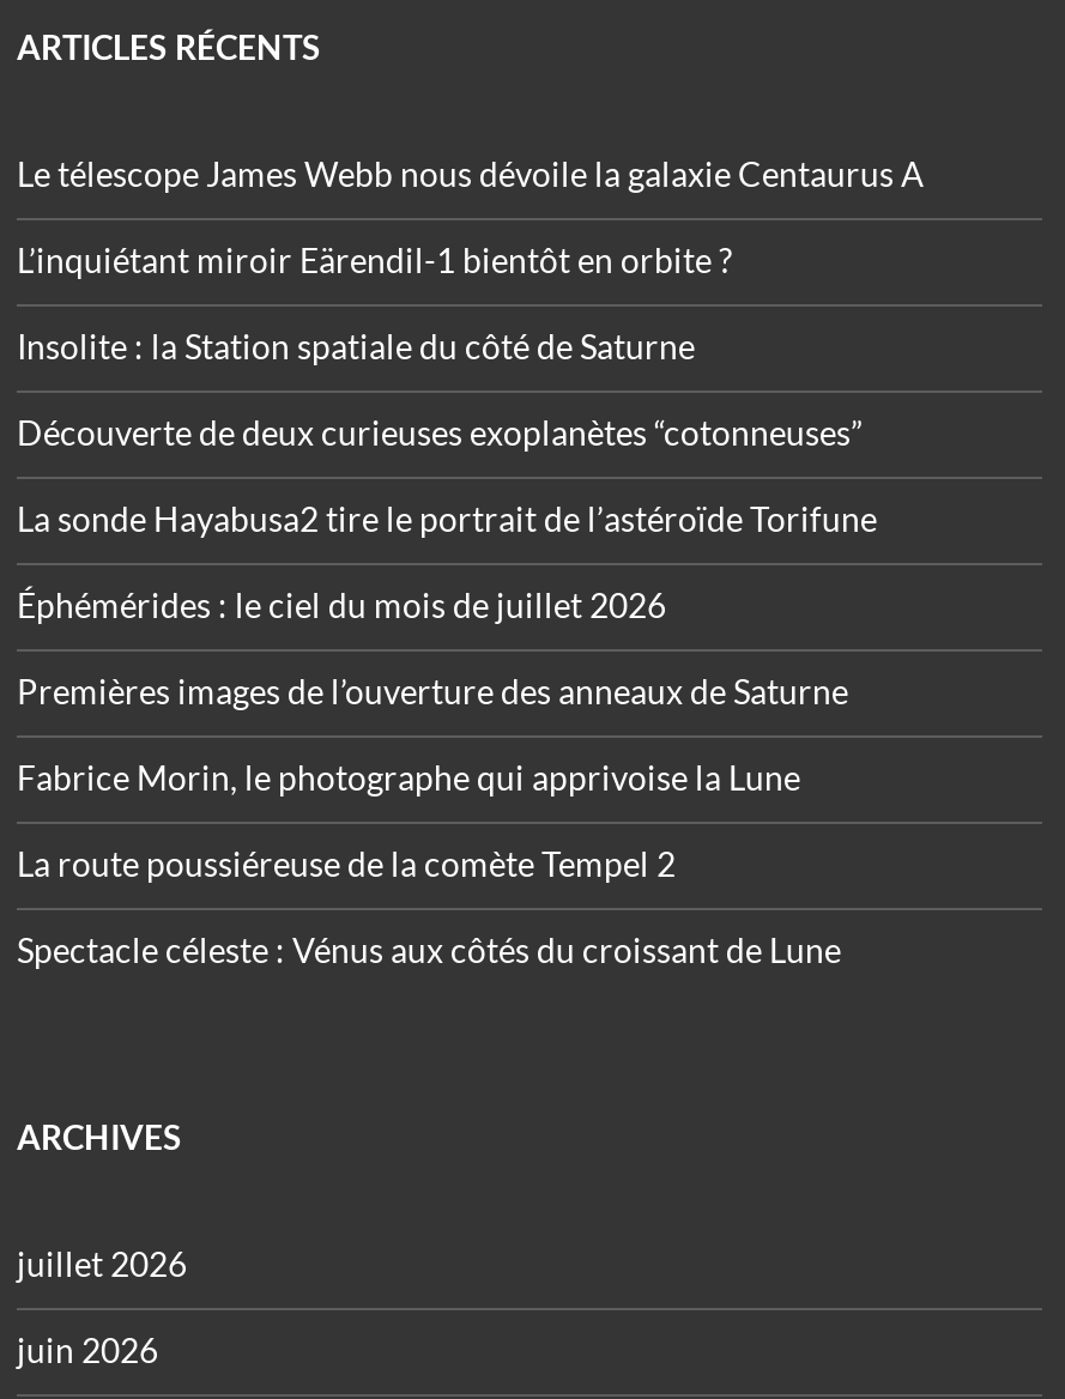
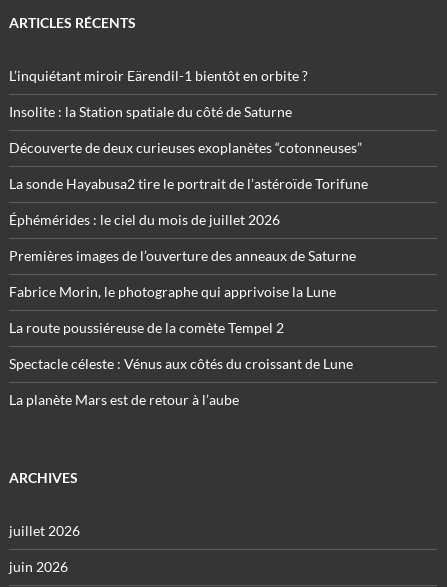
[17,152,925,193] Le télescope James Webb nous dévoile la galaxie Centaurus A -> none
moved [17,239,877,969] -> [9,67,368,372]: L’inquiétant miroir Eärendil-1 bientôt en orbite ? | Insolite : la Station spatiale du côté de Saturne | Découverte de deux curieuses exoplanètes “cotonneuses” | ... | La route poussiéreuse de la comète Tempel 2 | Spectacle céleste : Vénus aux côtés du croissant de Lune
none -> [9,391,239,408] La planète Mars est de retour à l’aube

